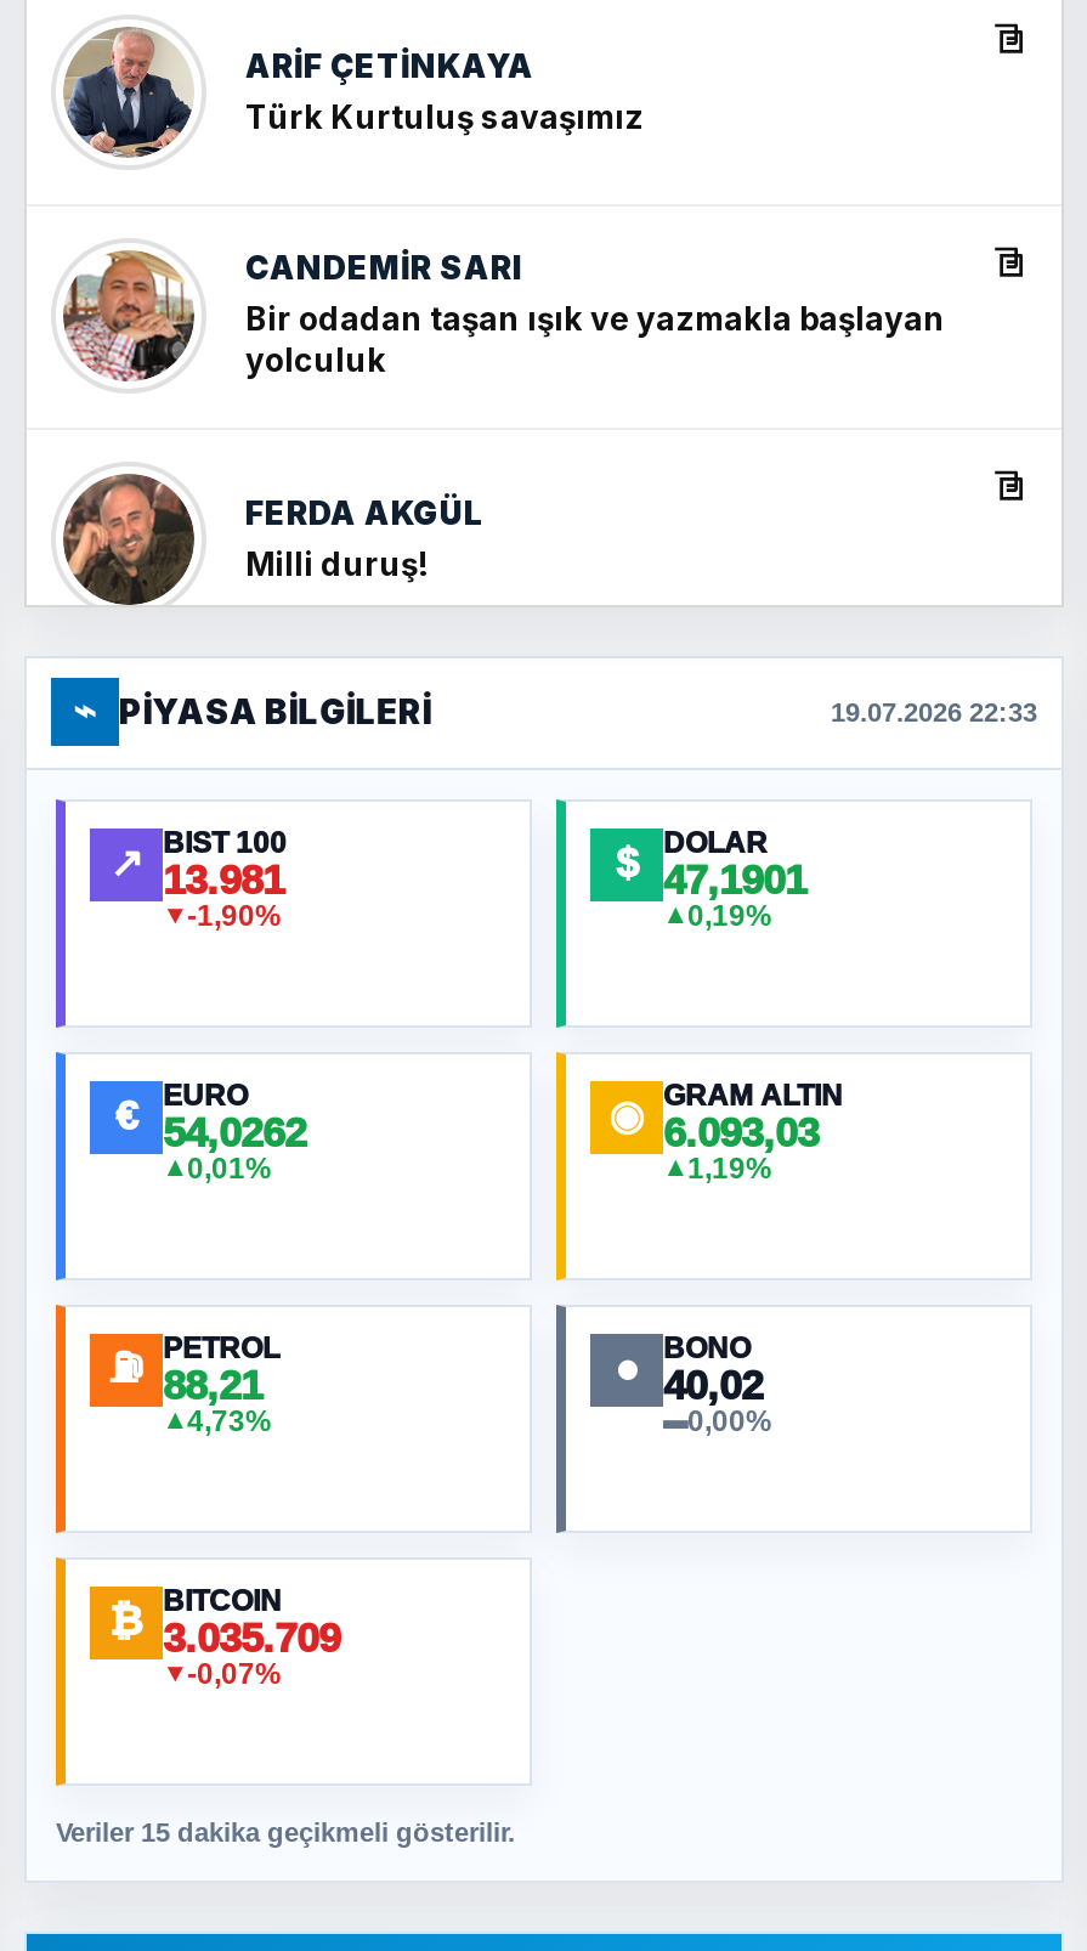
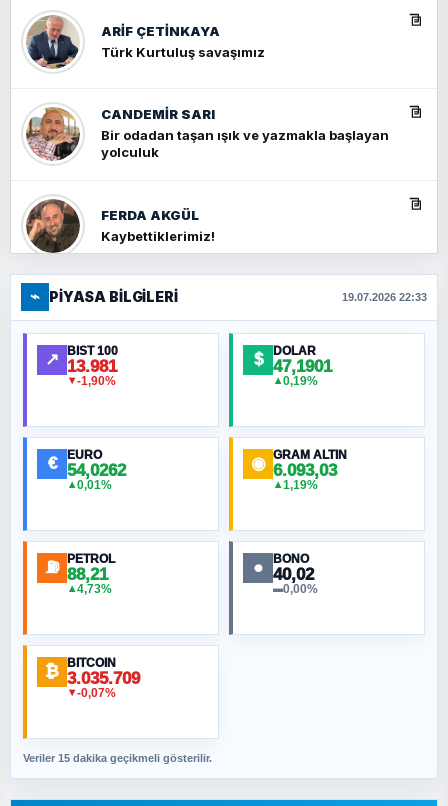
[245,544,428,582] Milli duruş! -> [101,228,215,244] Kaybettiklerimiz!

